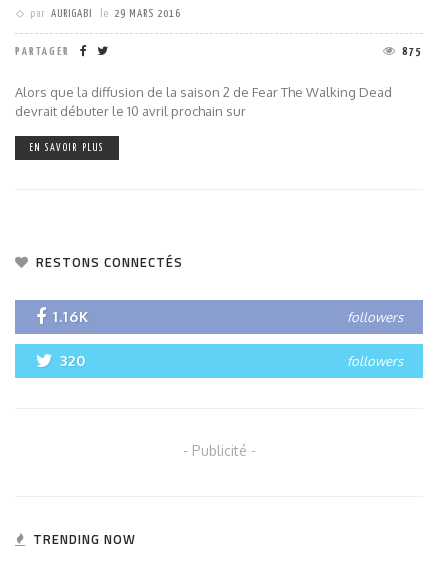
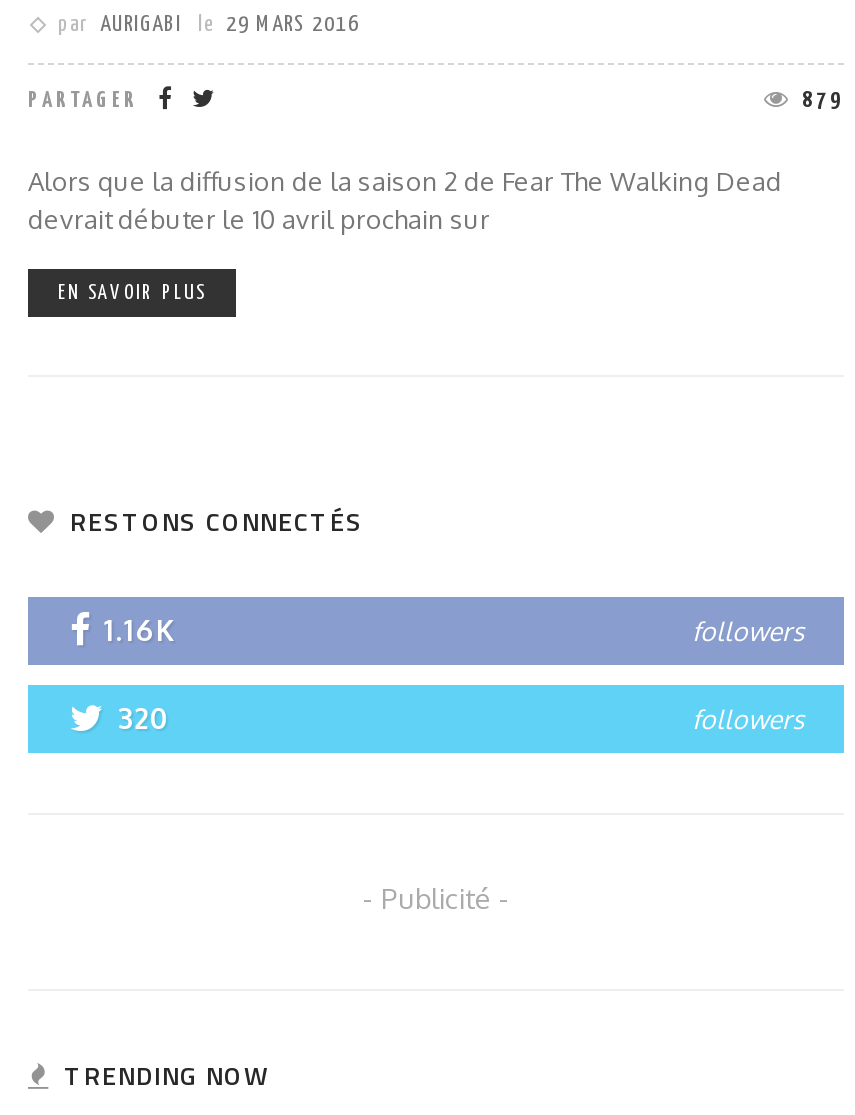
[402,46,423,57] 875 -> [802,89,844,111] 879

